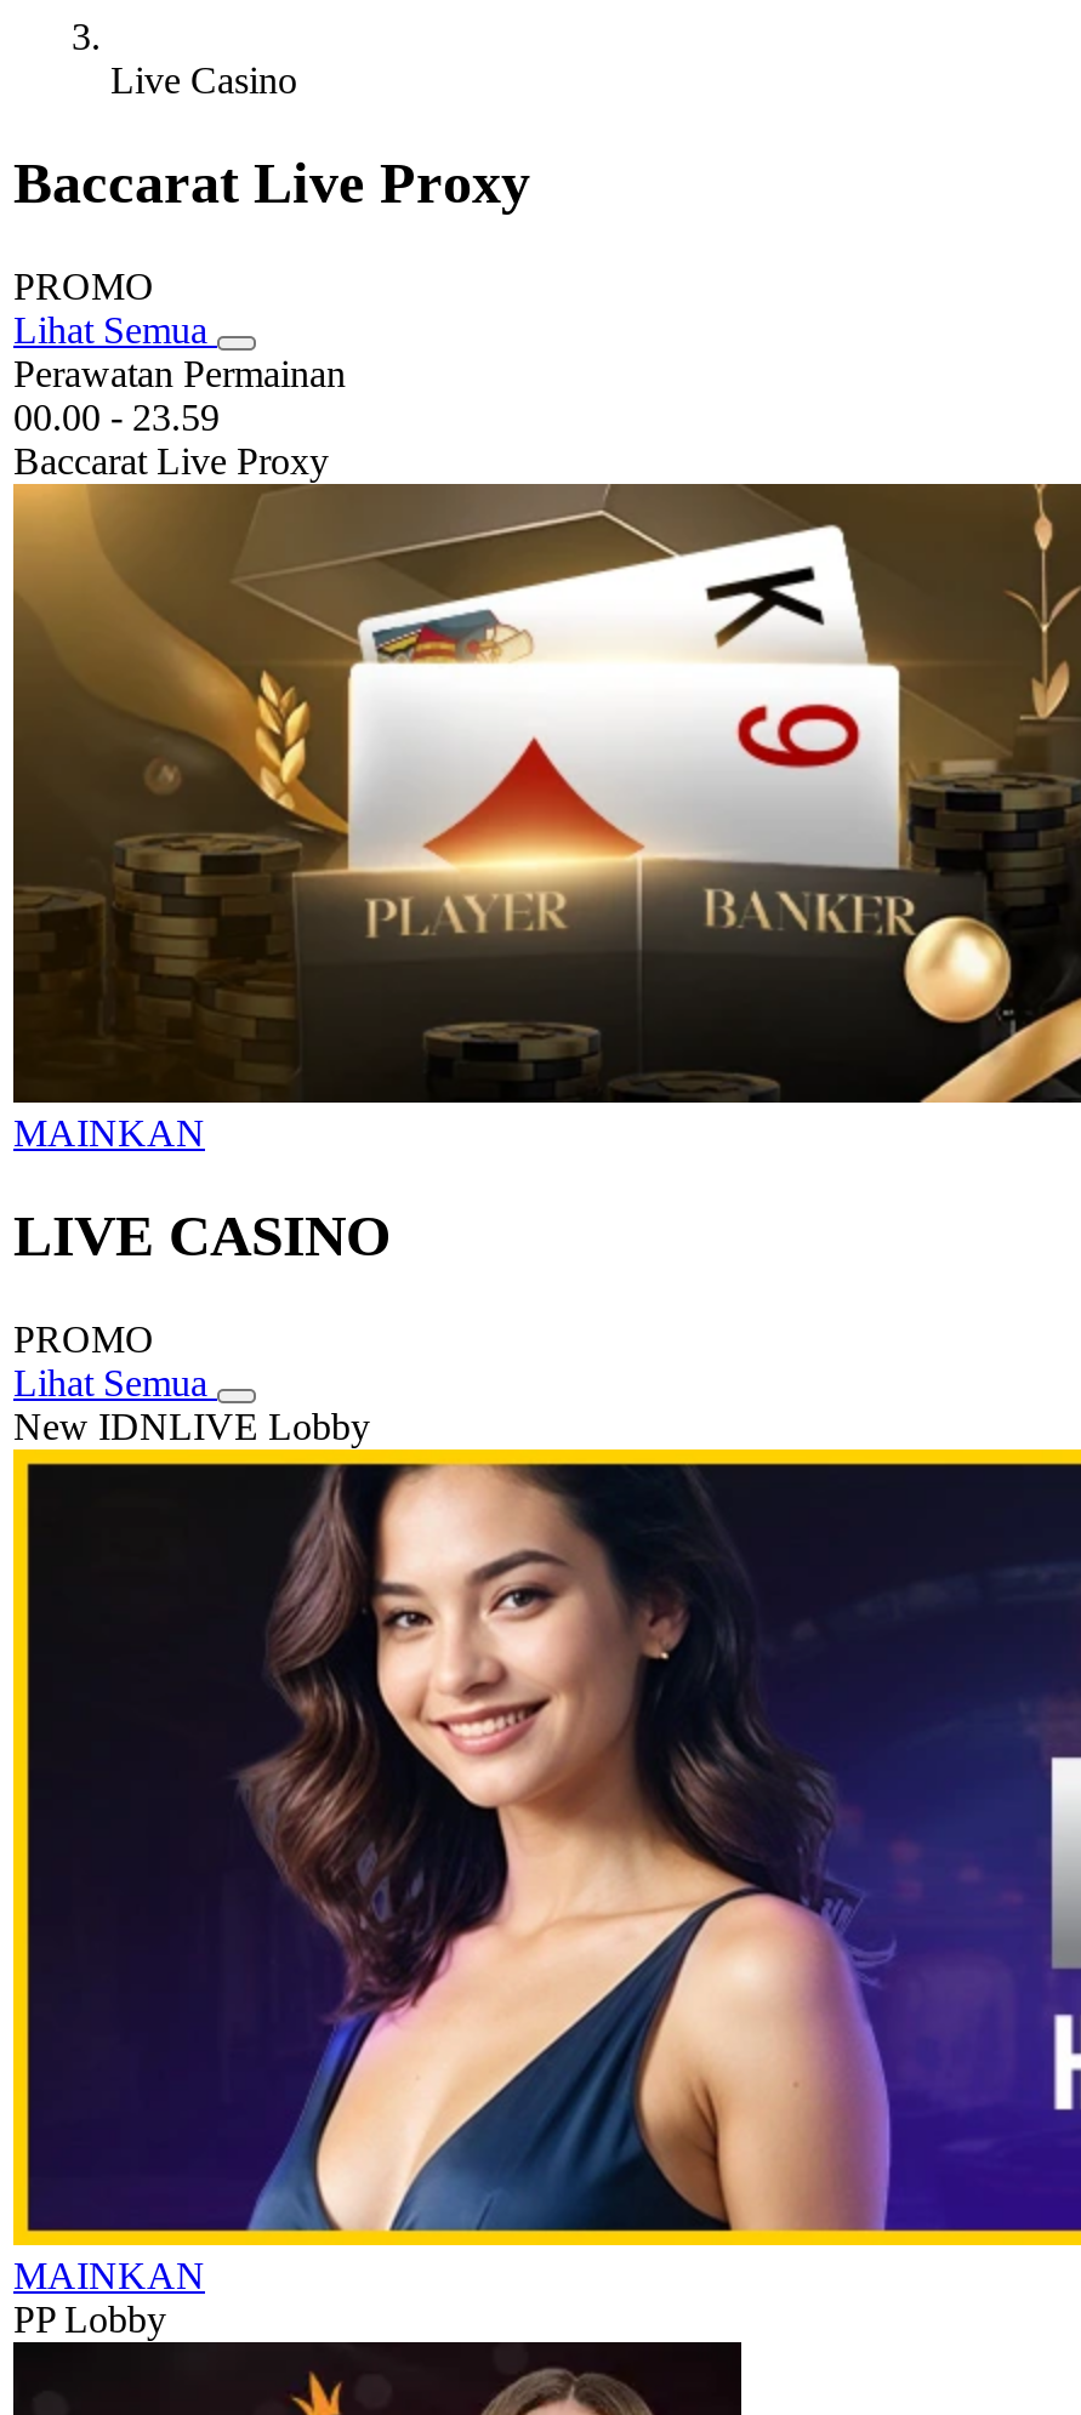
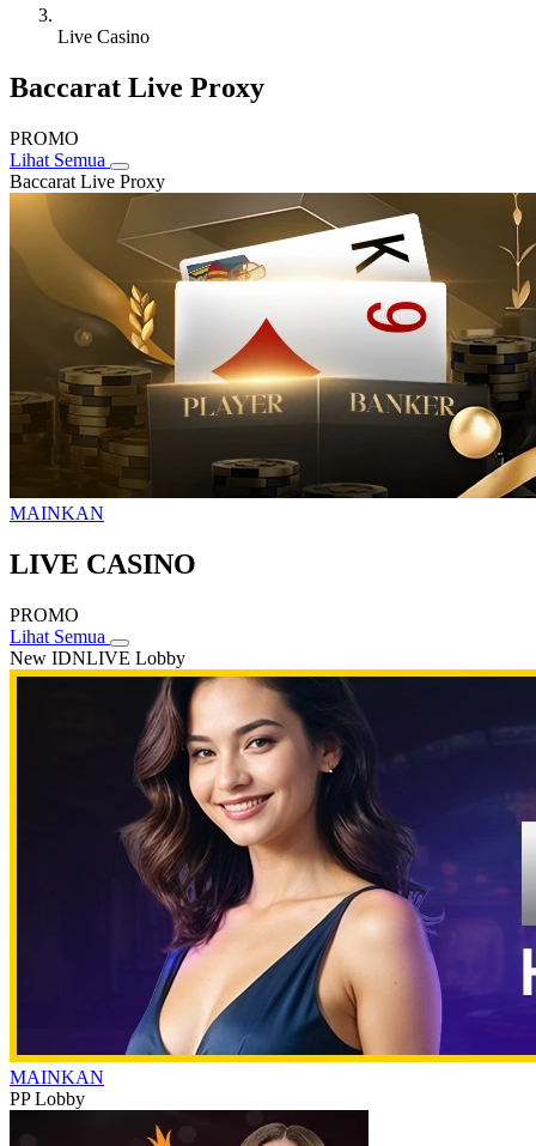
[13,352,346,437] Perawatan Permainan | 00.00 - 23.59 -> none

